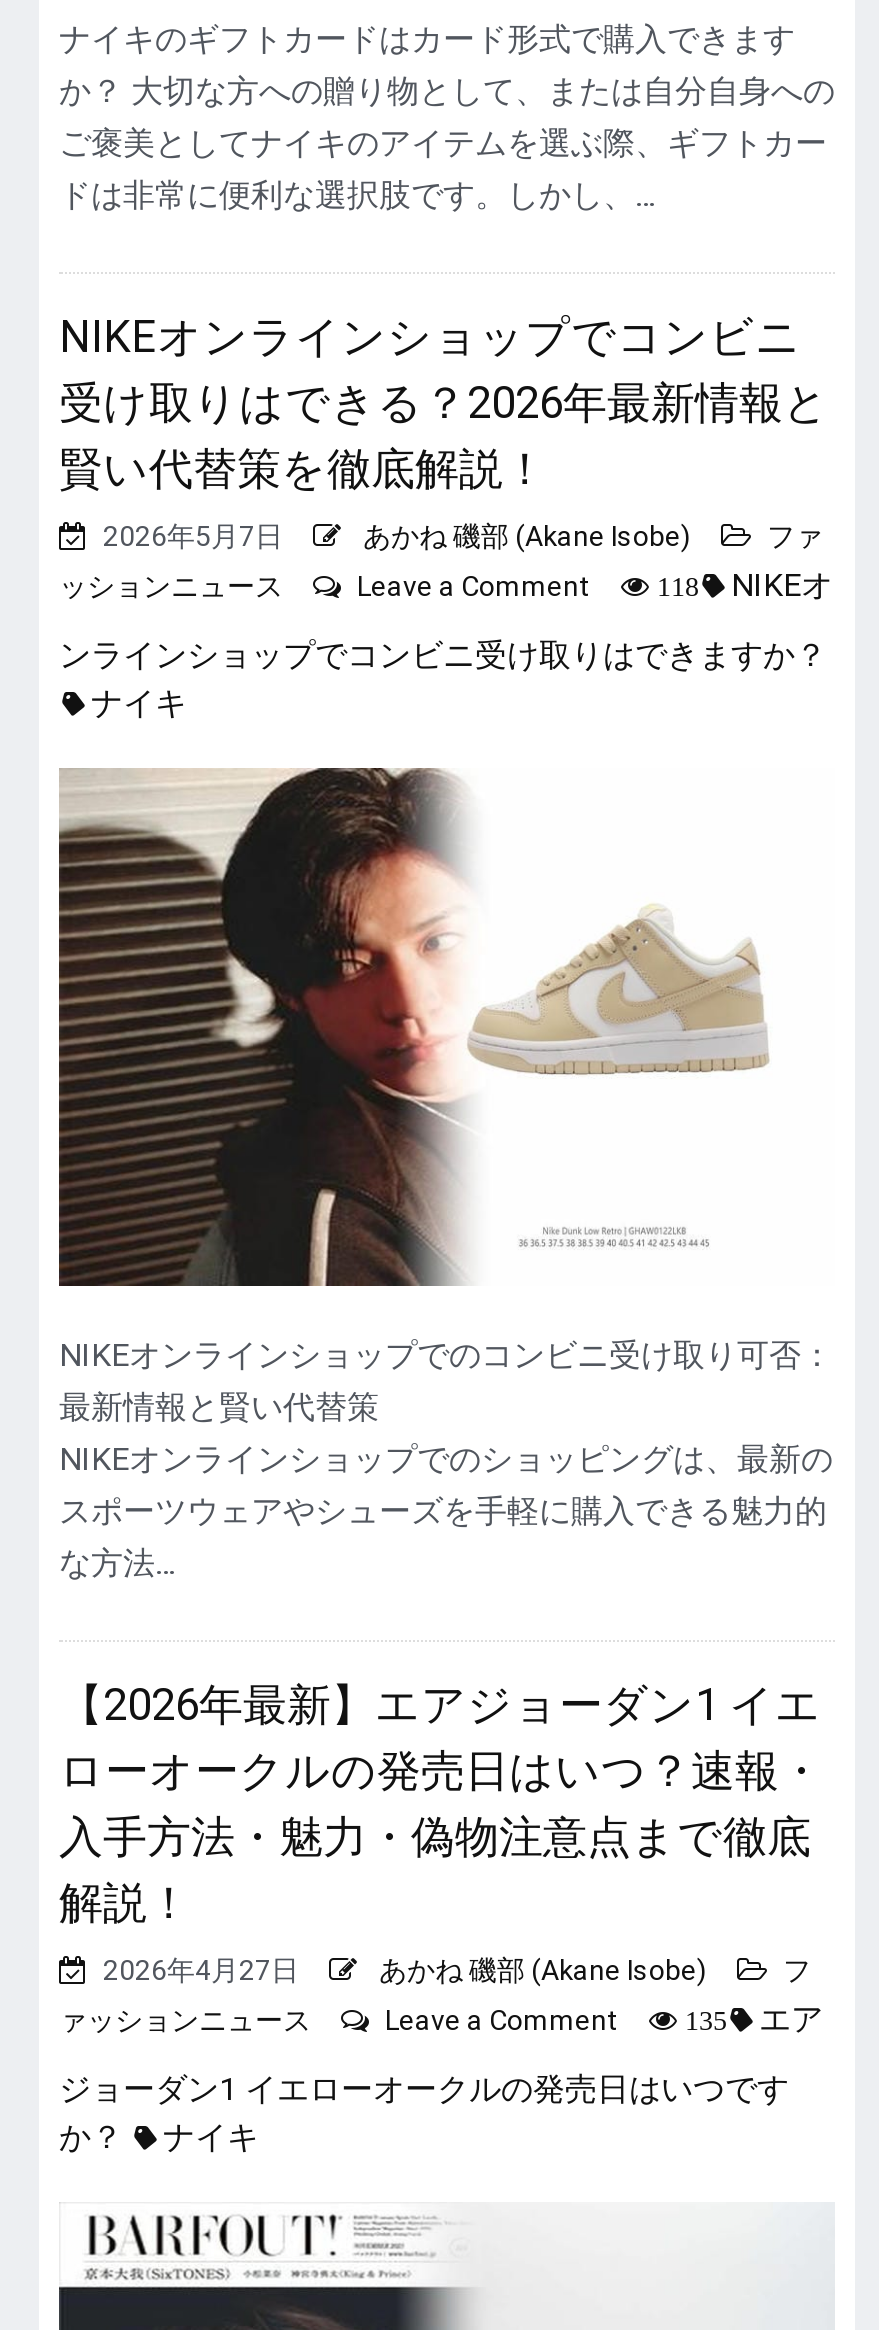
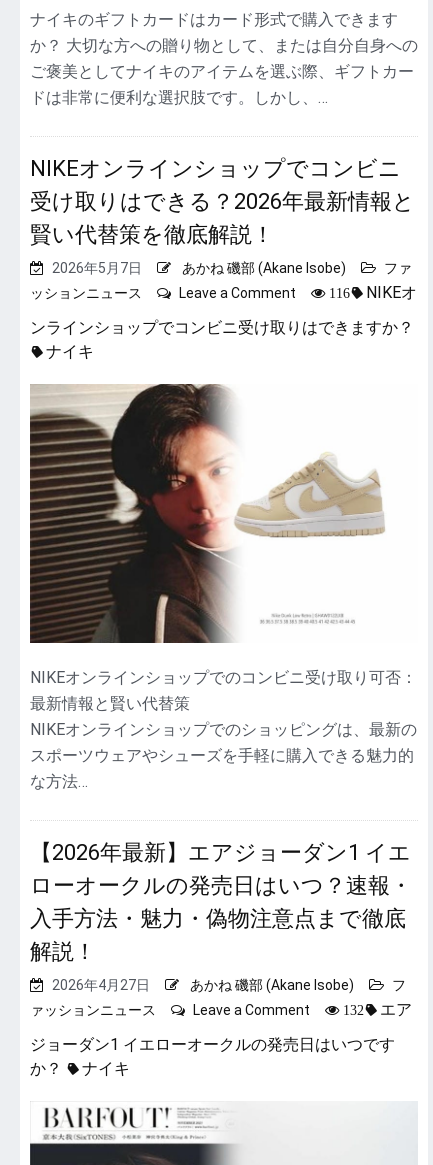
[649,573,699,601] 118 -> [325,286,350,300] 116
[677,2006,727,2034] 135 -> [339,1003,364,1017] 132

